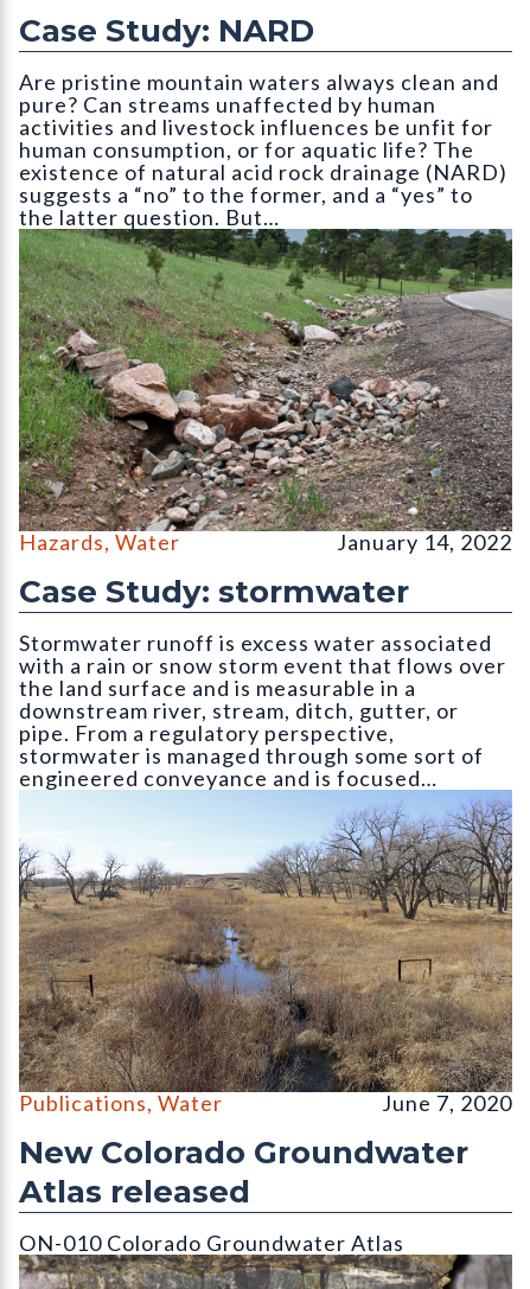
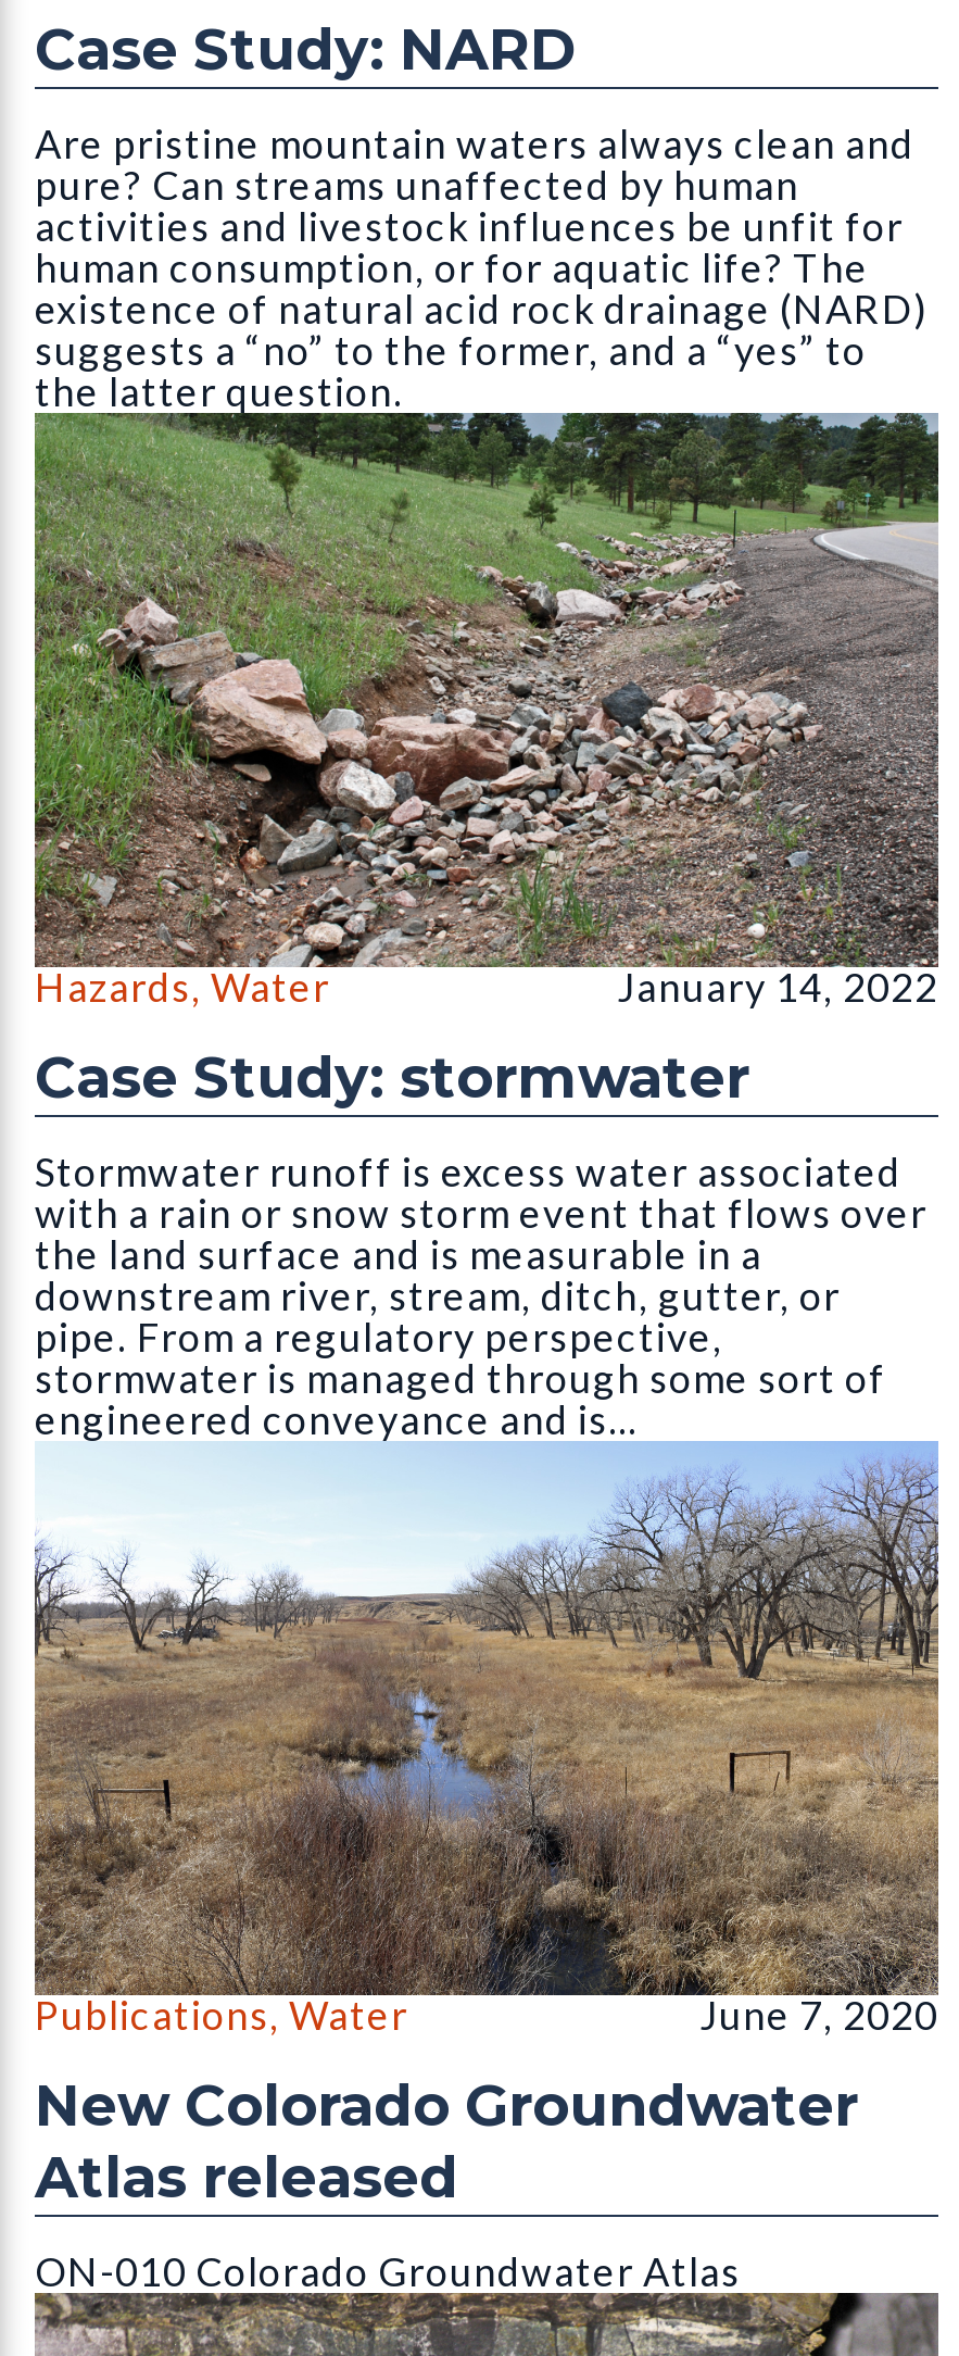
[19,204,280,230] the latter question. But… -> [35,367,404,415] the latter question.
[19,765,438,791] engineered conveyance and is focused… -> [35,1395,639,1443] engineered conveyance and is…

